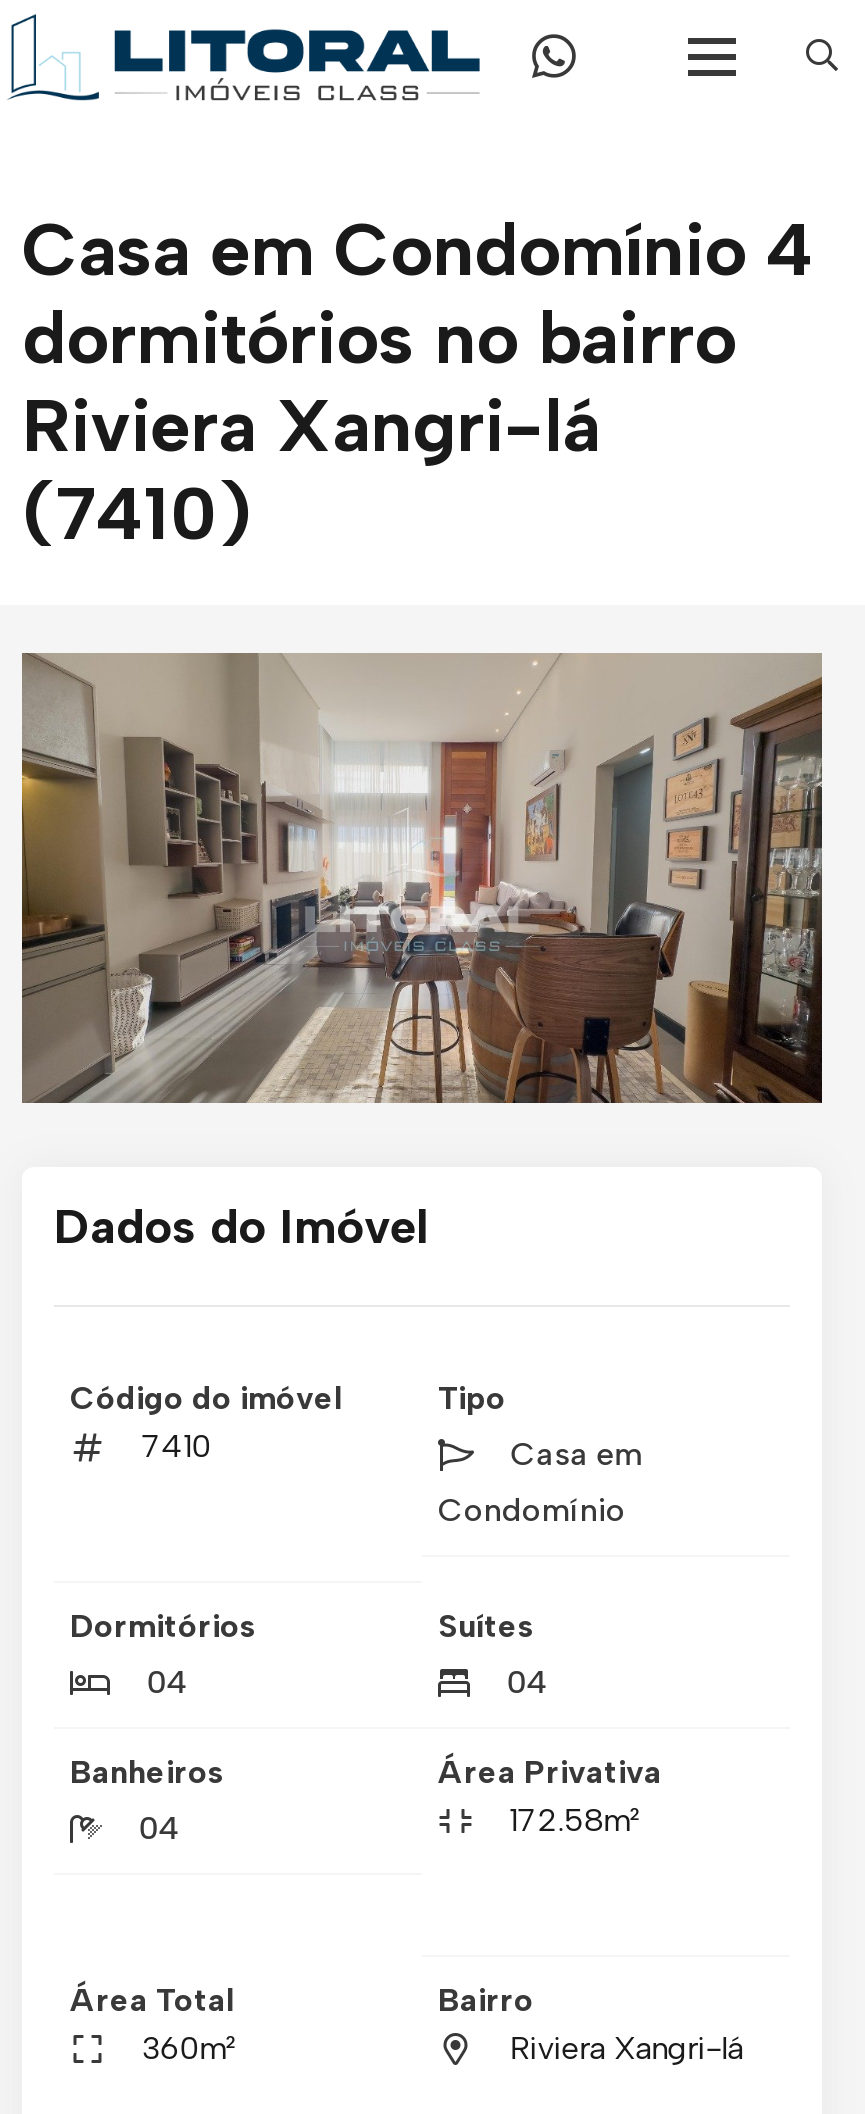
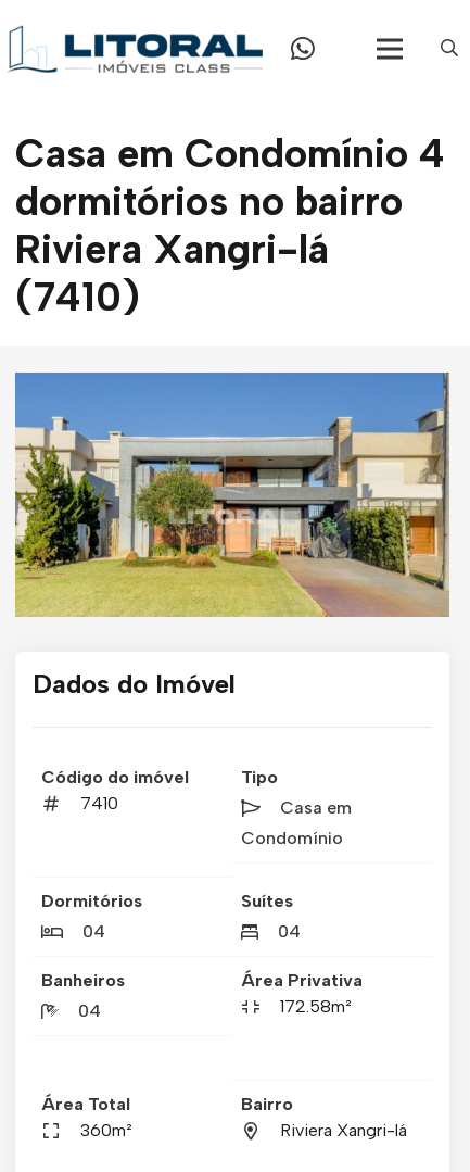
[20,651,824,1105] [image] -> [14,371,449,618] [image]

